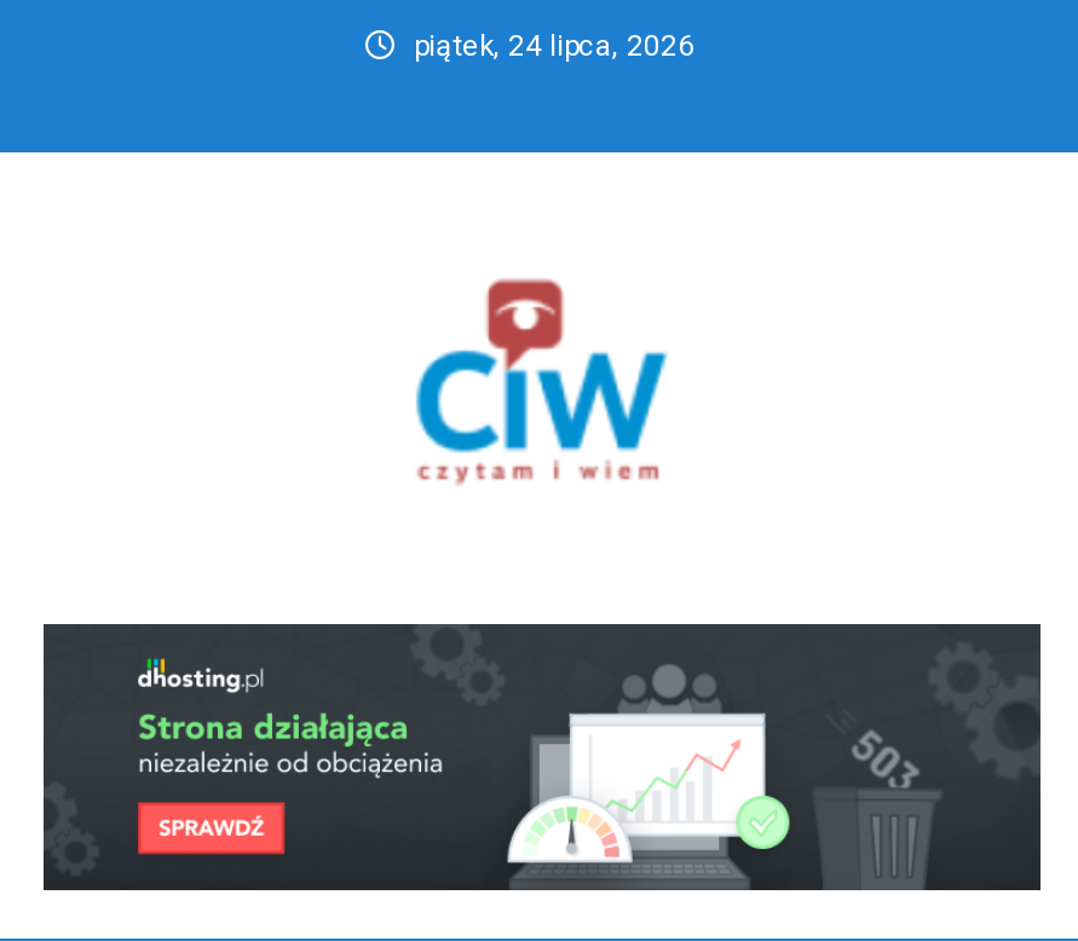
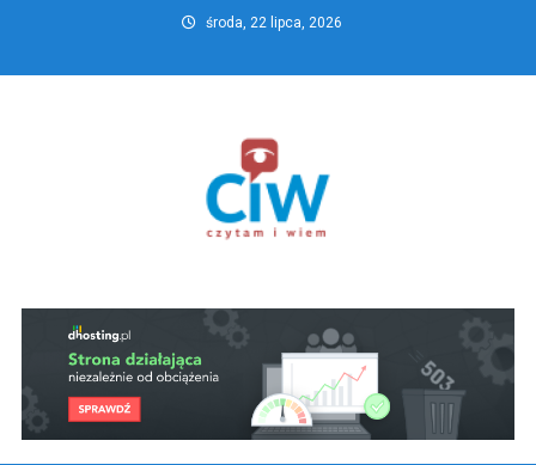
[414,29,694,63] piątek, 24 lipca, 2026 -> [206,14,342,31] środa, 22 lipca, 2026

